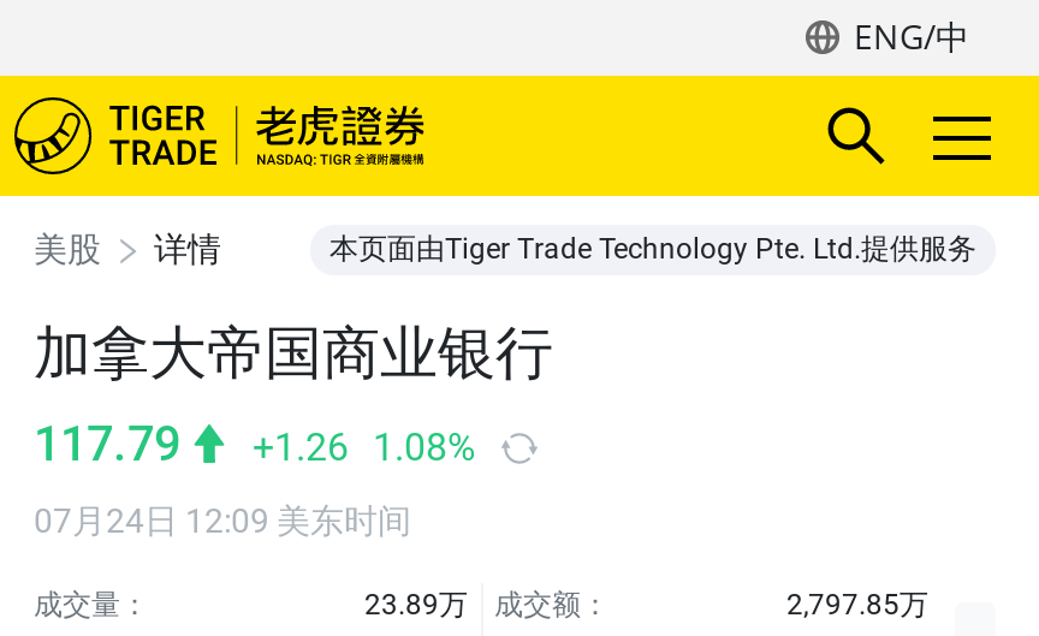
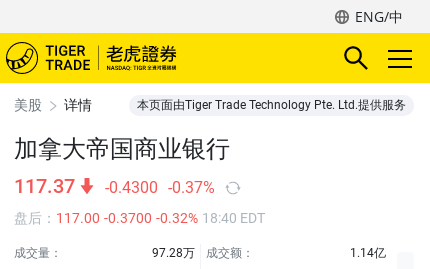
[34,414,476,472] 117.79 | +1.26 1.08% -> [14,174,215,198] 117.37 | -0.4300 -0.37%
[34,501,411,539] 07月24日 12:09 美东时间 -> [14,210,265,226] 盘后：117.00 -0.3700 -0.32% 18:40 EDT
[364,587,610,621] 23.89万 成交额： -> [151,246,253,260] 97.28万 成交额：
[786,587,928,621] 2,797.85万 -> [350,246,386,260] 1.14亿

